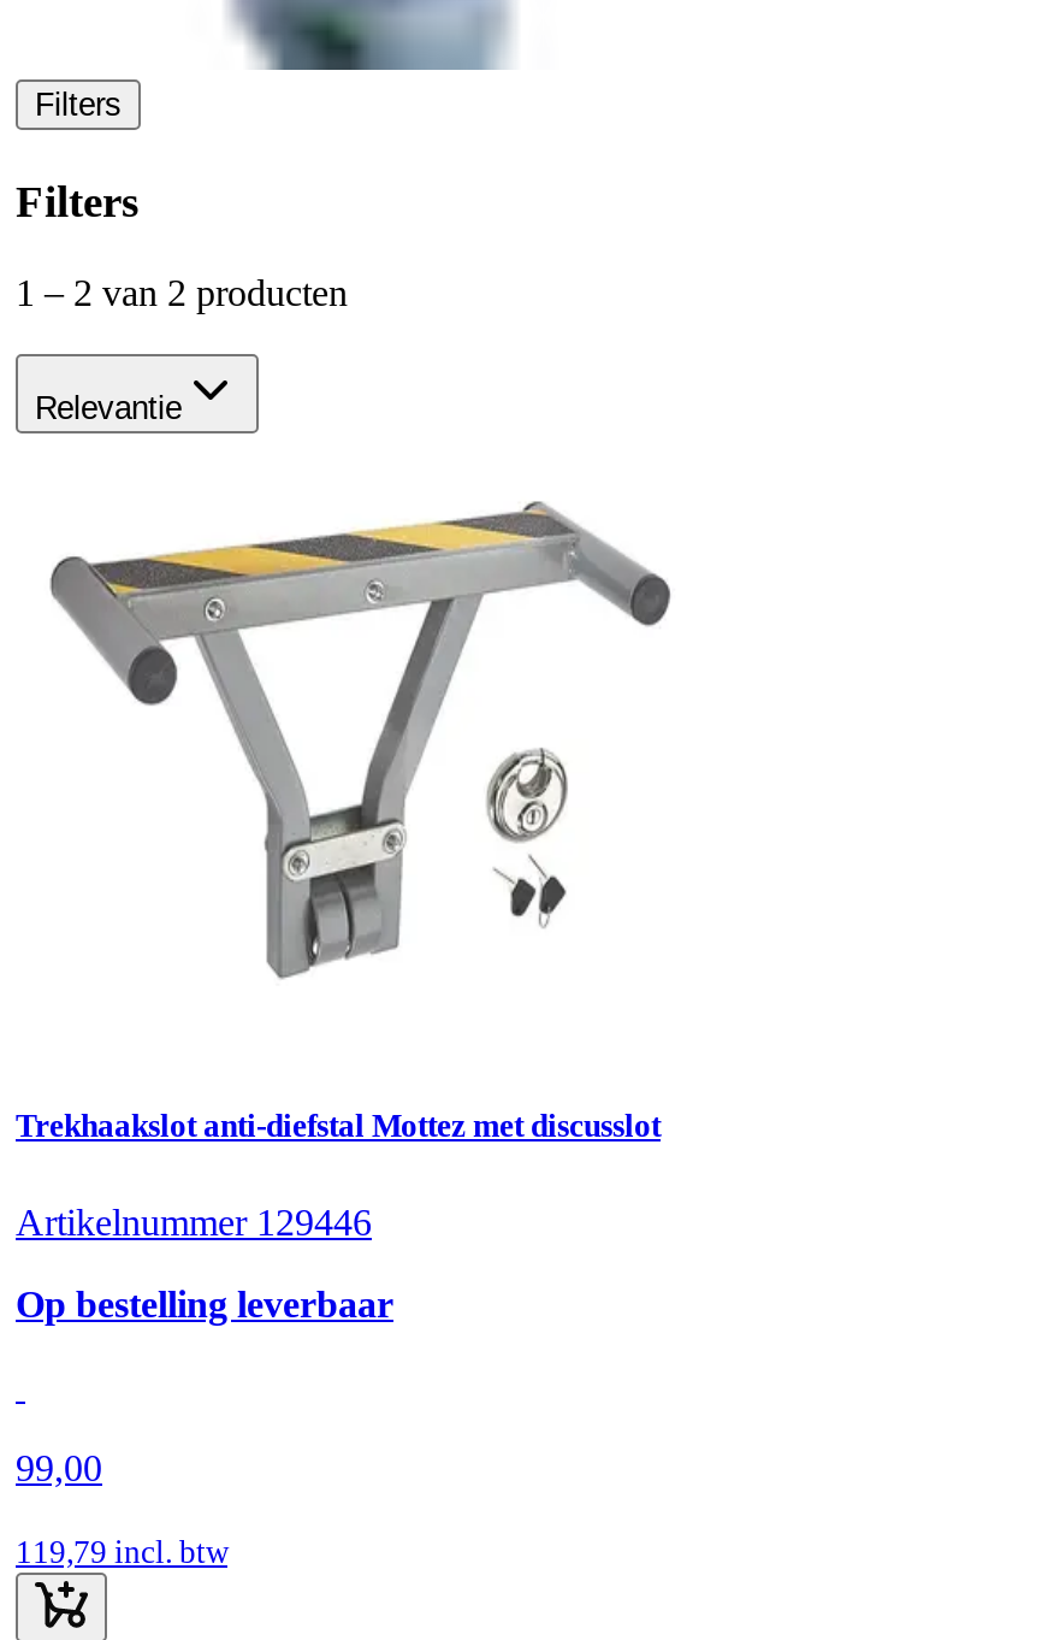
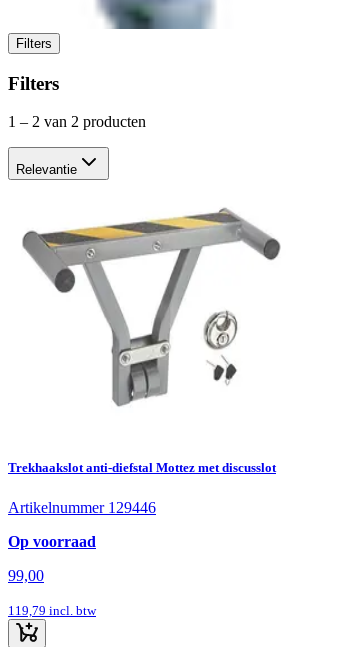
[16,1283,393,1324] Op bestelling leverbaar -> [8,533,96,550] Op voorraad

